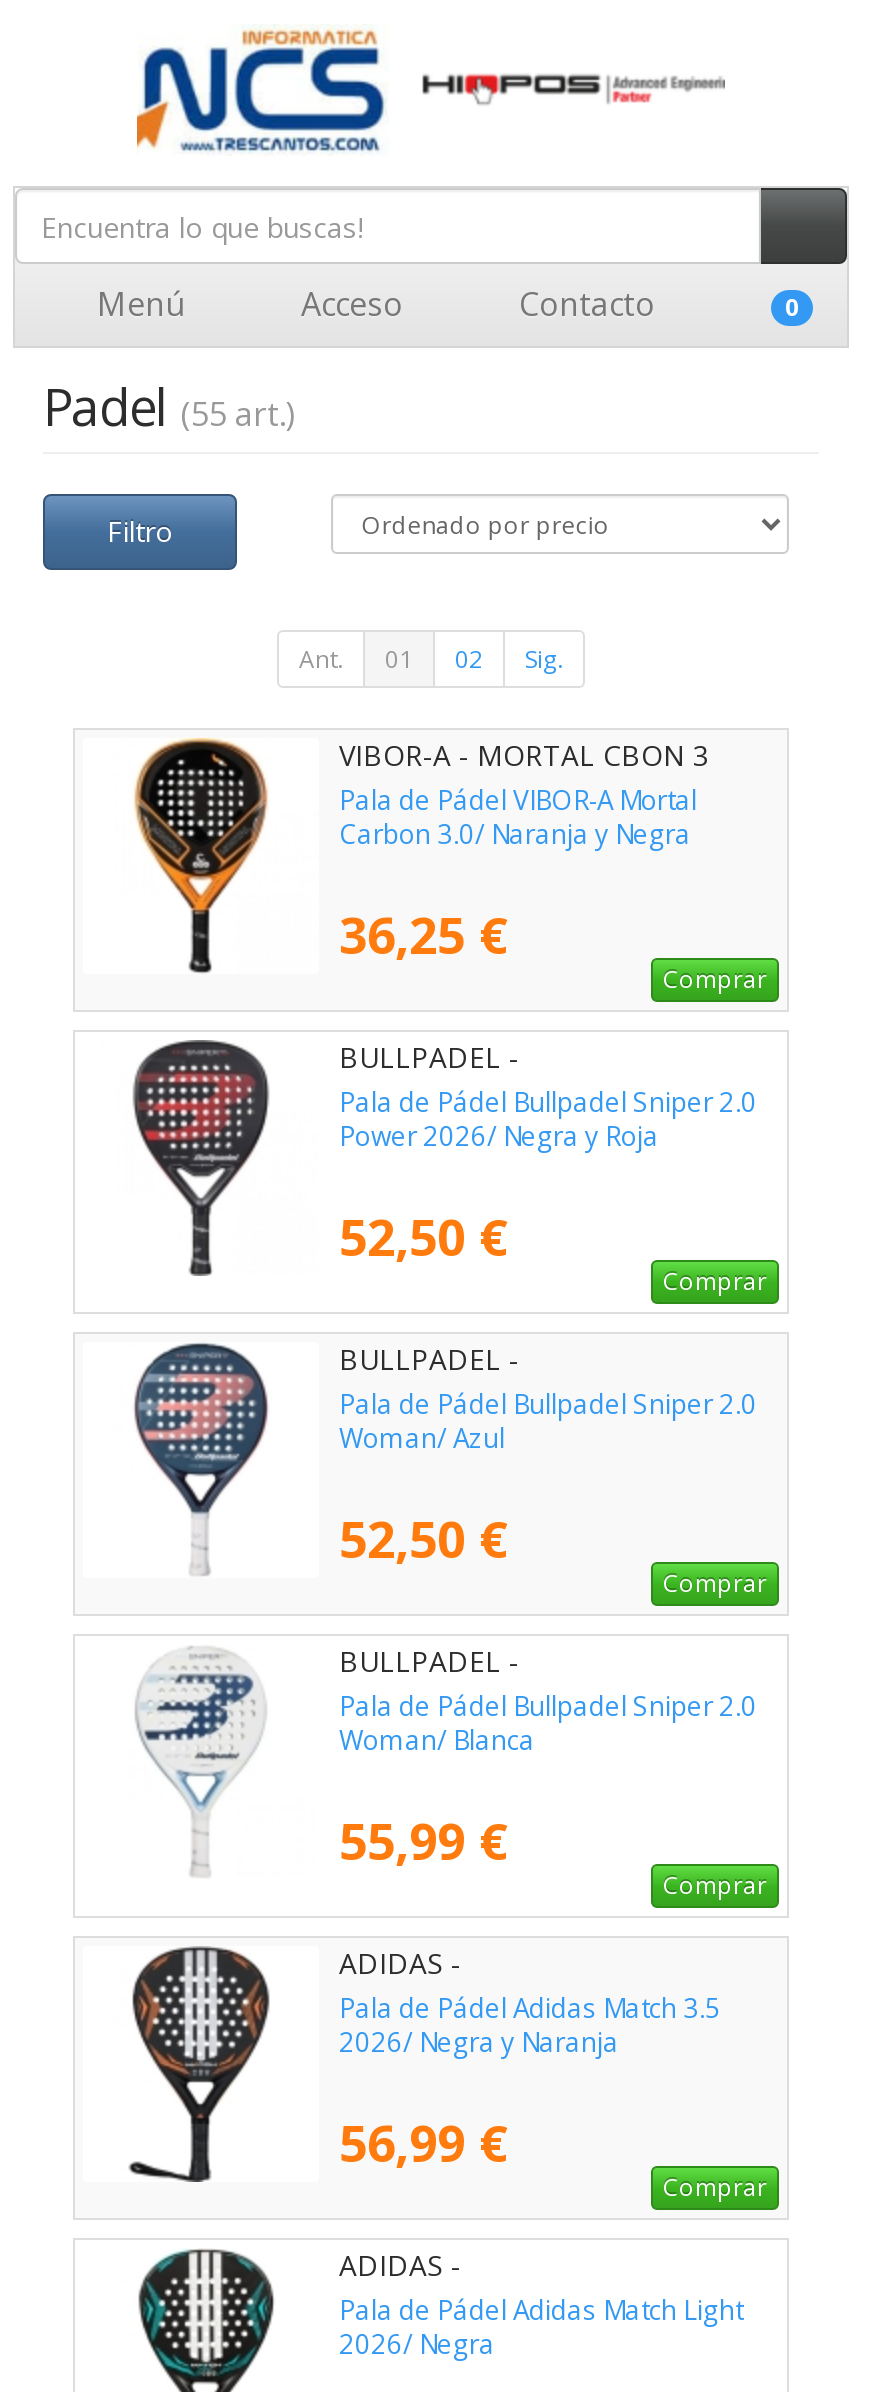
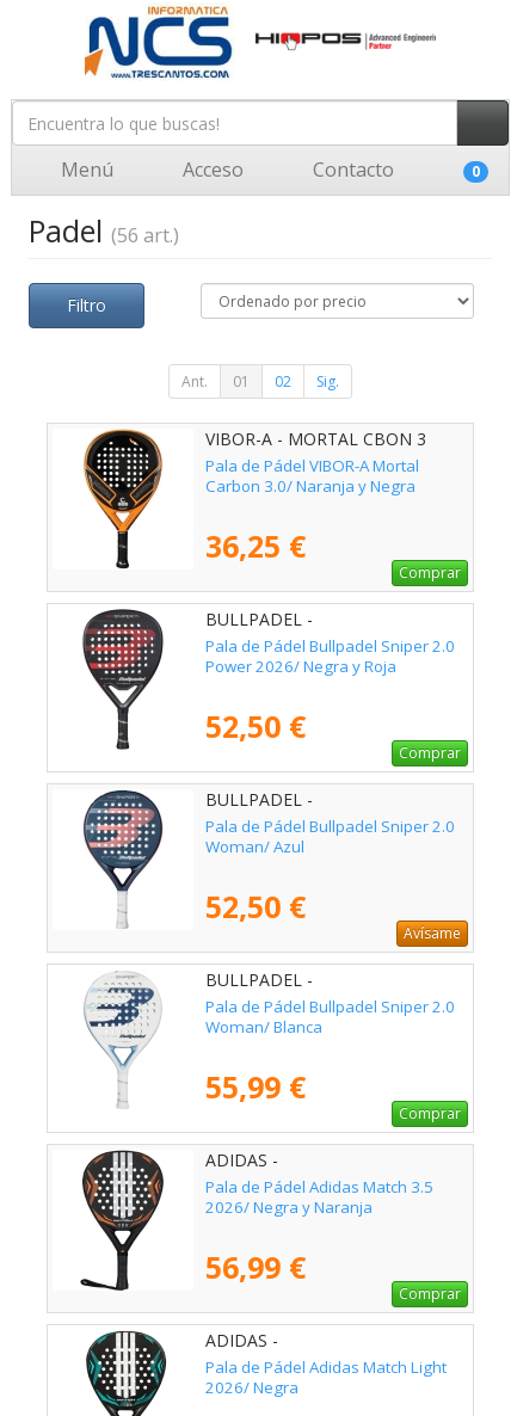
[43,372,295,440] Padel (55 art.) -> [29,210,179,251] Padel (56 art.)
[663,1566,767,1600] Comprar -> [404,923,461,943] Avísame

